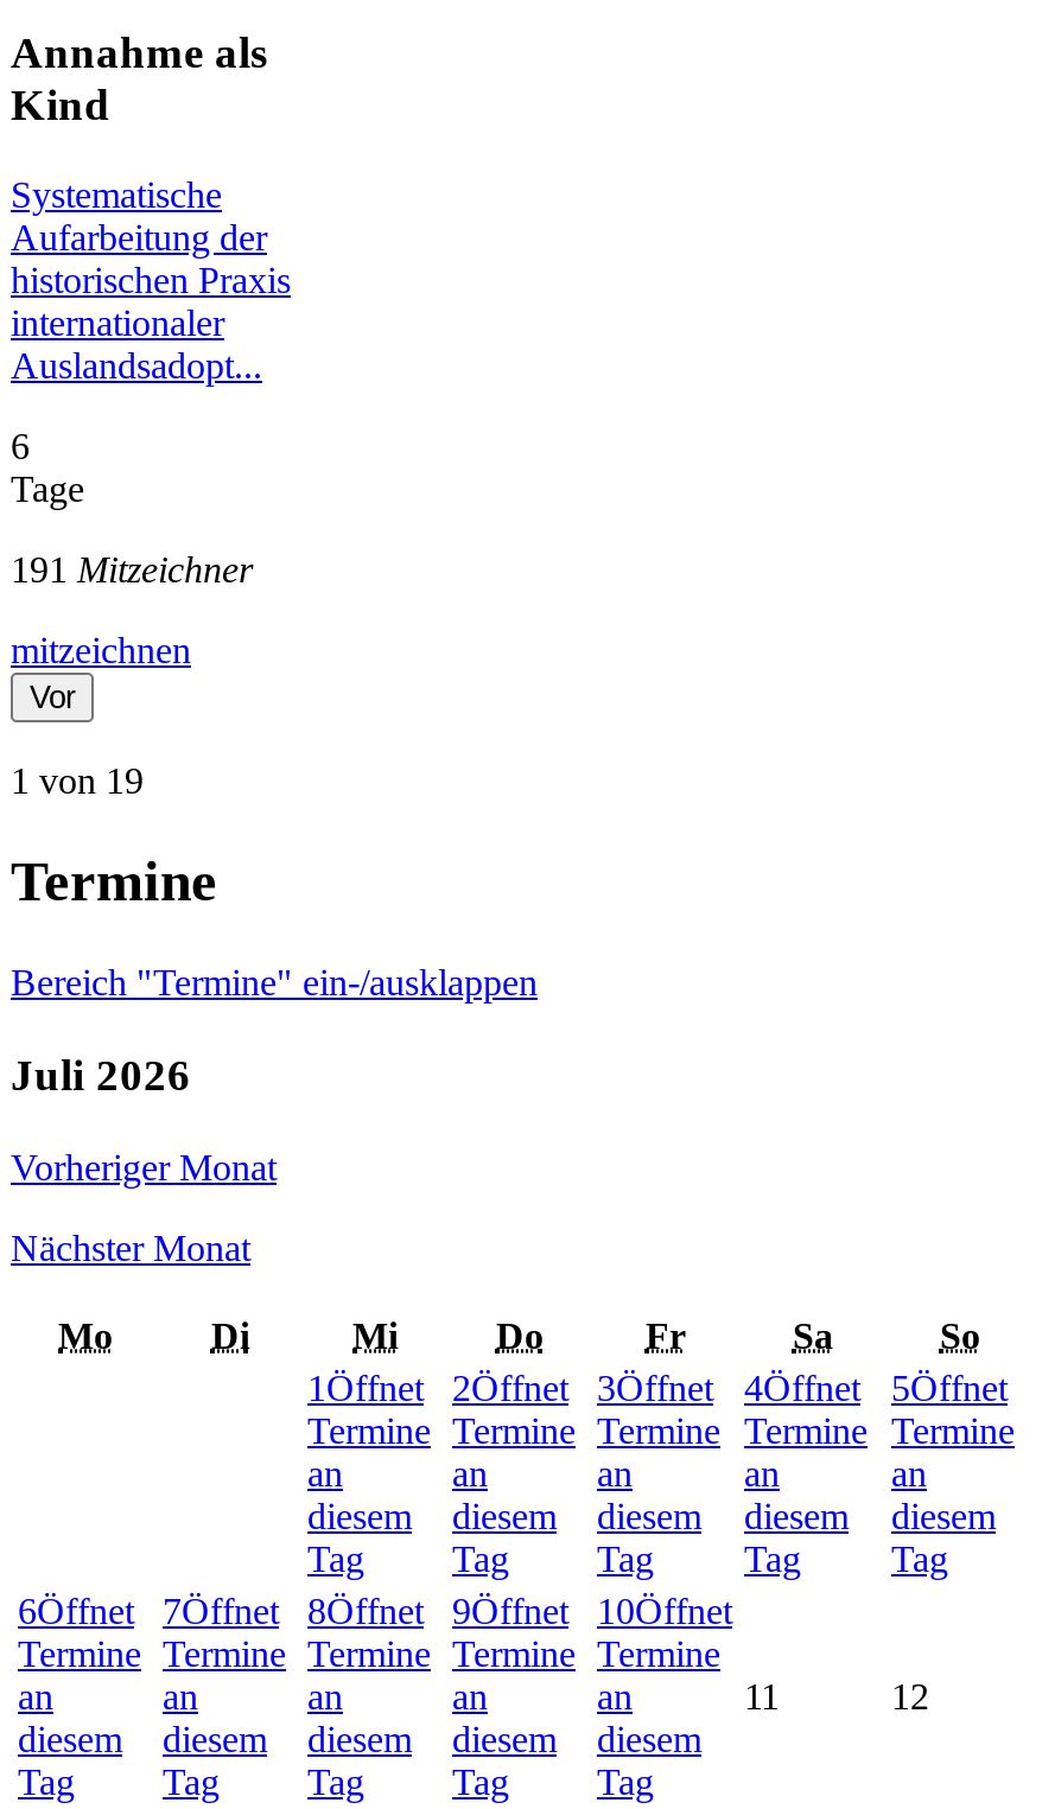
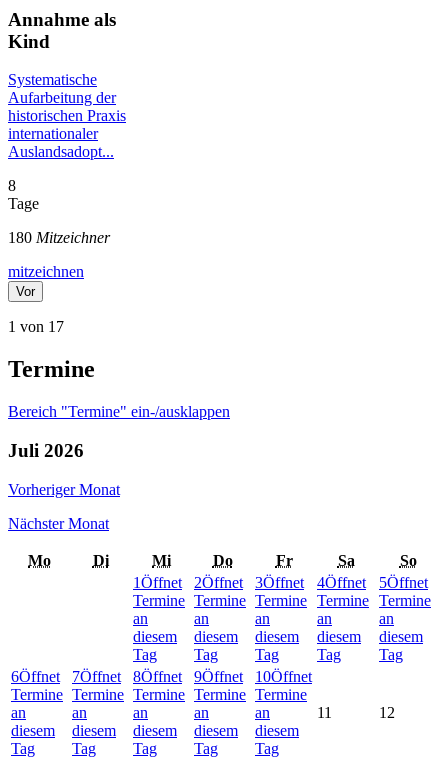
[11,427,30,467] 6 -> [8,177,16,194] 8
[11,550,253,591] 191 Mitzeichner -> [8,229,110,246] 180 Mitzeichner
[11,761,144,802] 1 von 19 -> [8,318,64,335] 1 von 17

